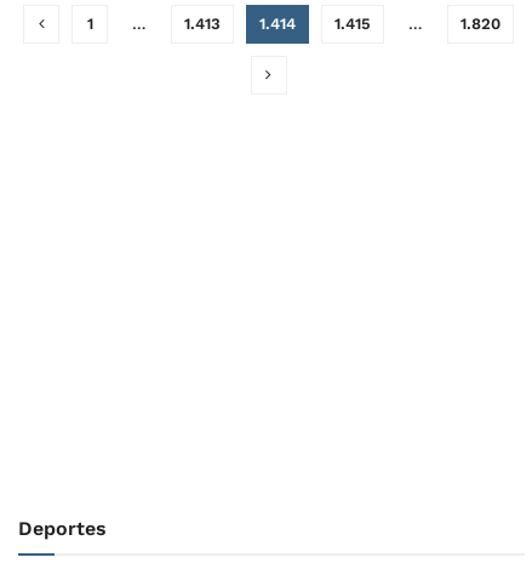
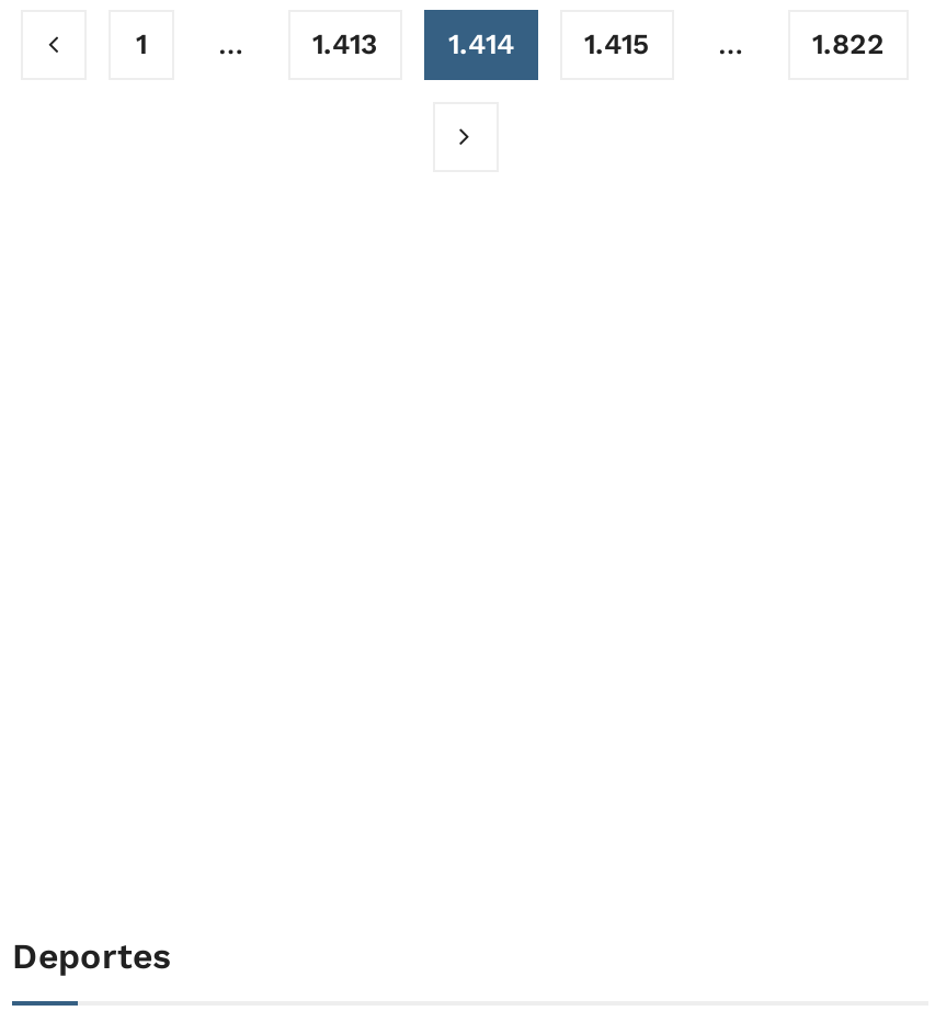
[461,14,500,32] 1.820 -> [812,26,885,59] 1.822

